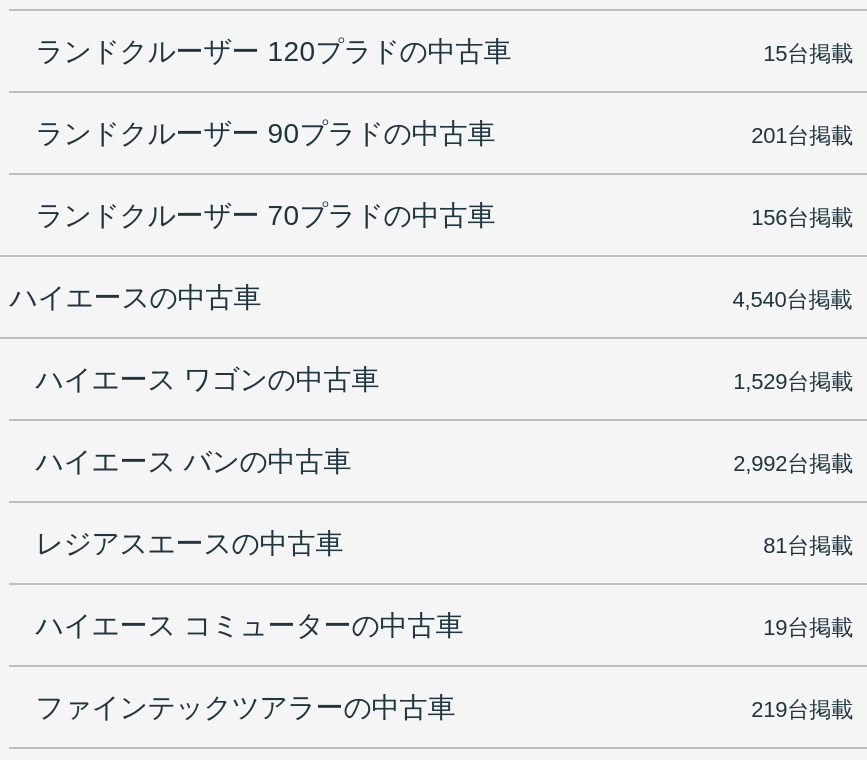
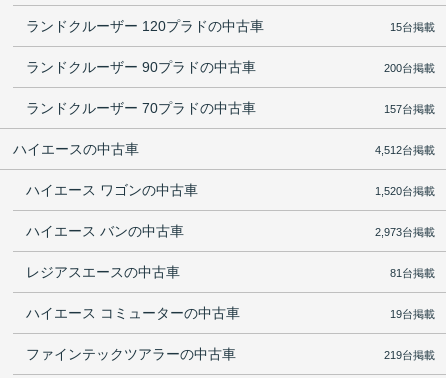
[751,123,853,147] 201台掲載 -> [384,62,435,74] 200台掲載
[751,205,853,229] 156台掲載 -> [384,103,435,115] 157台掲載
[733,287,853,311] 4,540台掲載 -> [375,144,435,156] 4,512台掲載
[733,369,853,393] 1,529台掲載 -> [375,185,435,197] 1,520台掲載
[733,451,853,475] 2,992台掲載 -> [375,226,435,238] 2,973台掲載

